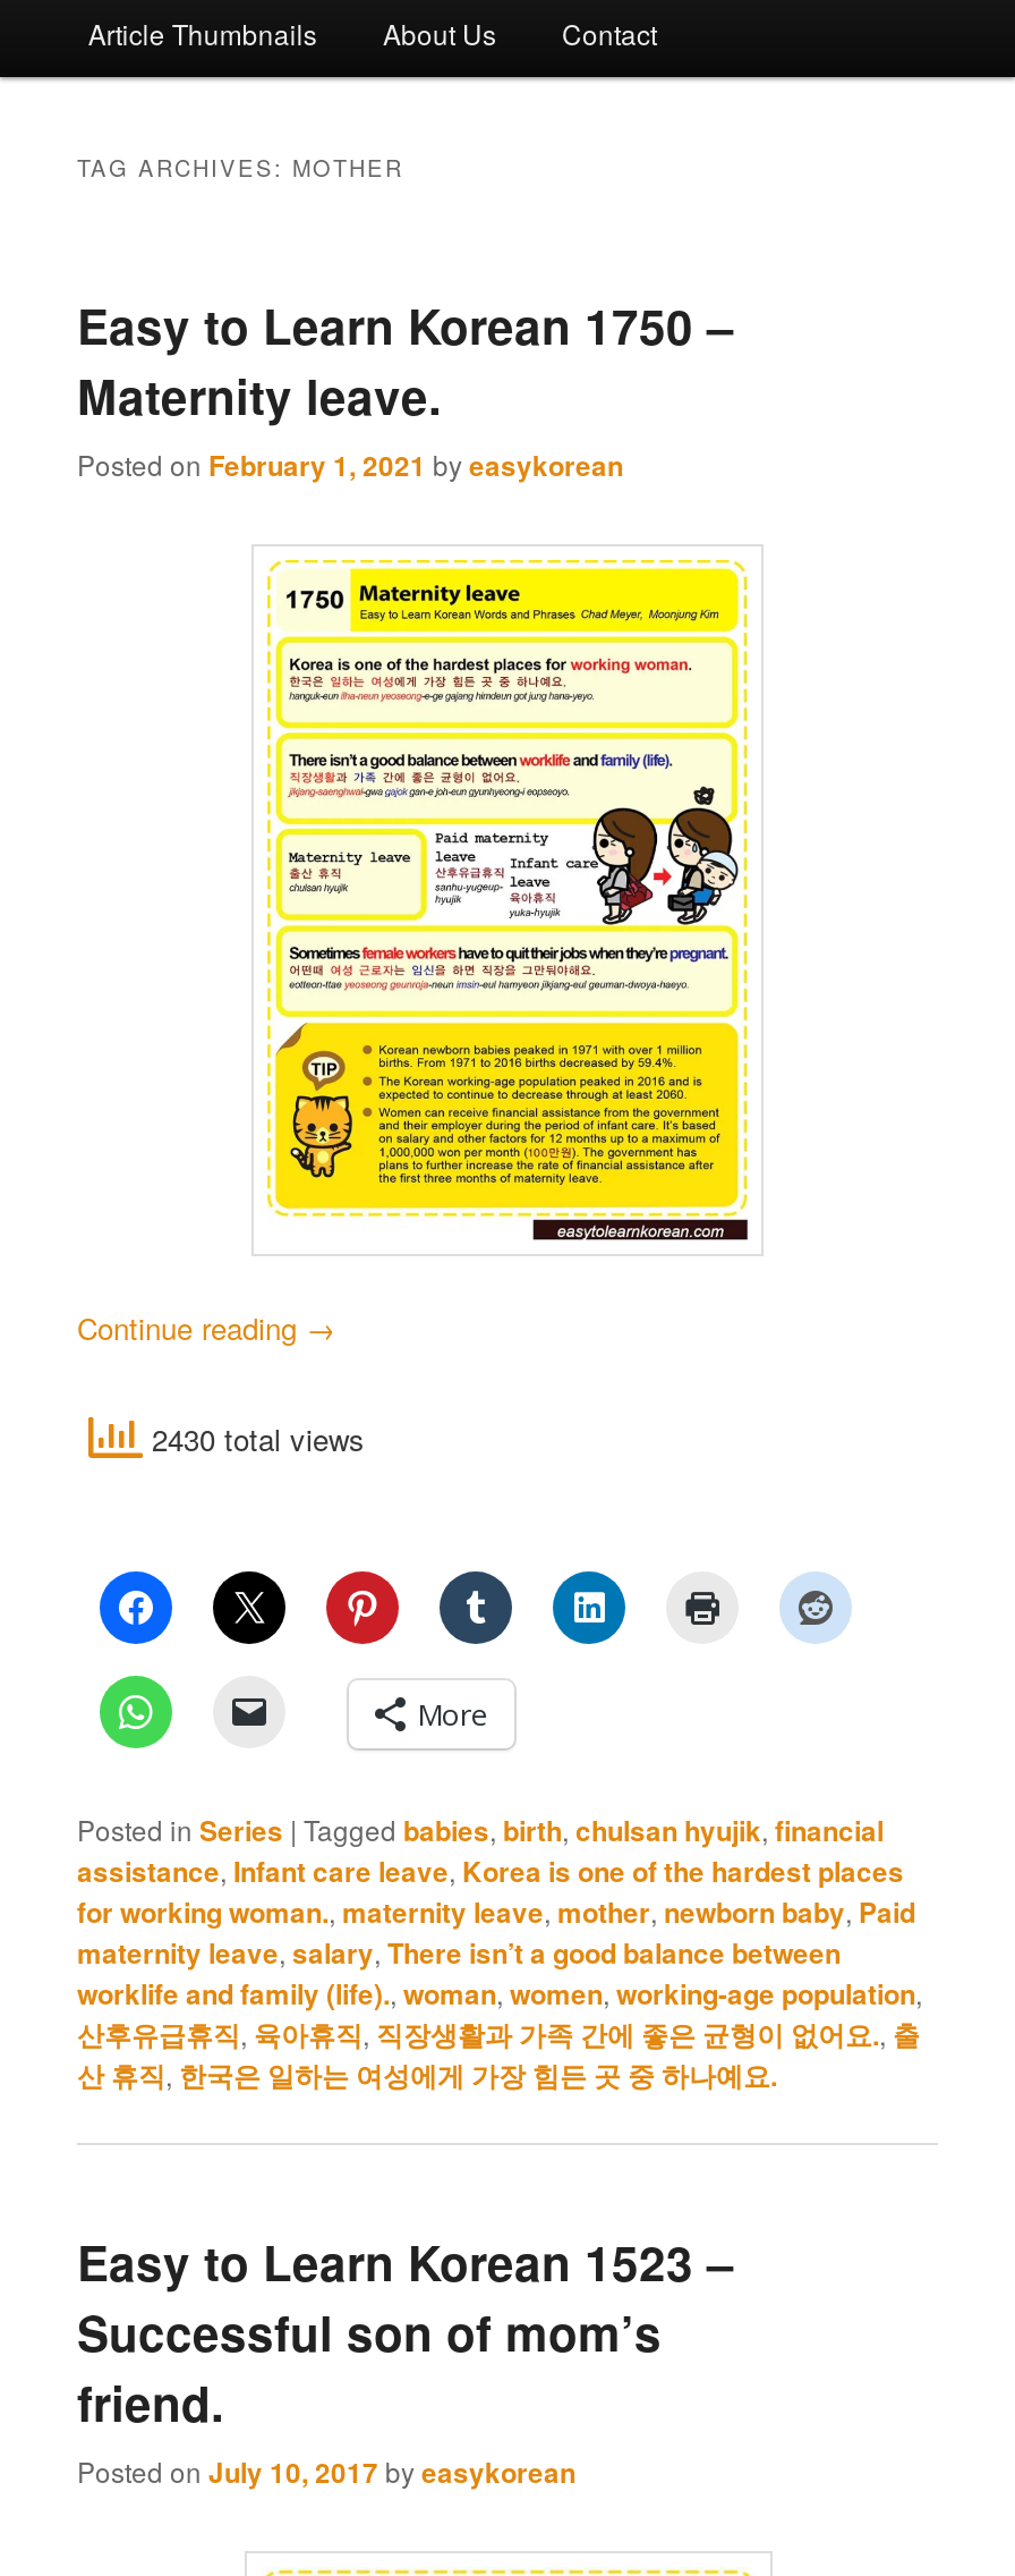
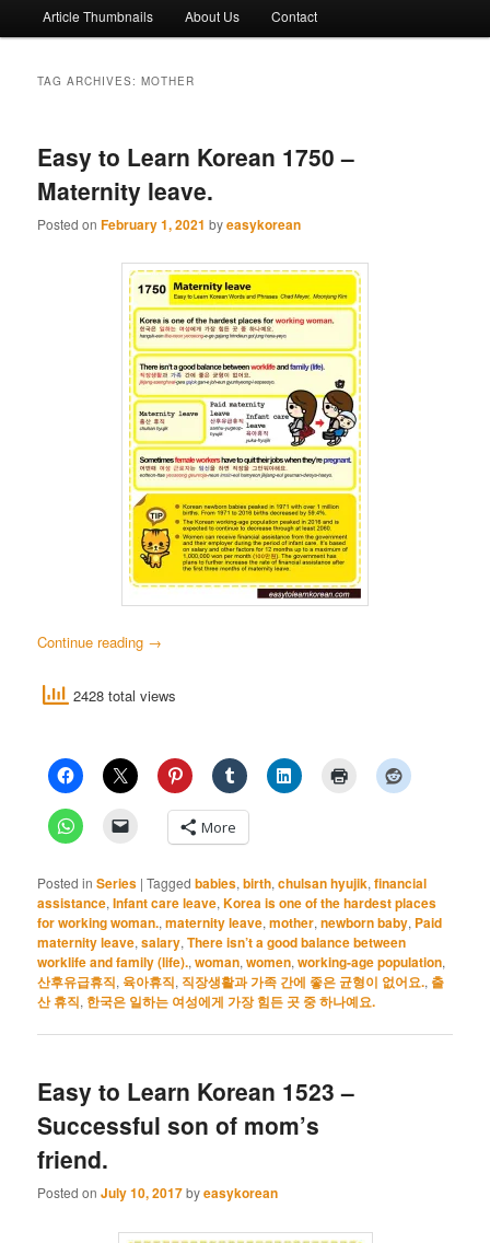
[143,1418,365,1461] 2430 total views -> [69,684,176,705] 2428 total views

